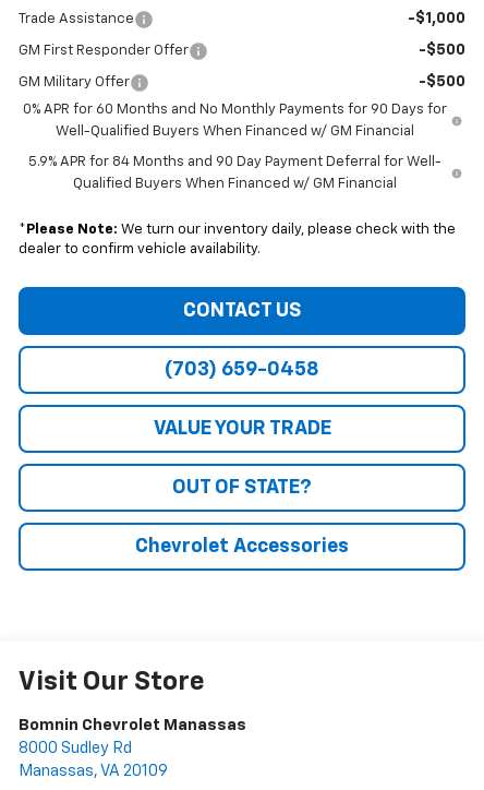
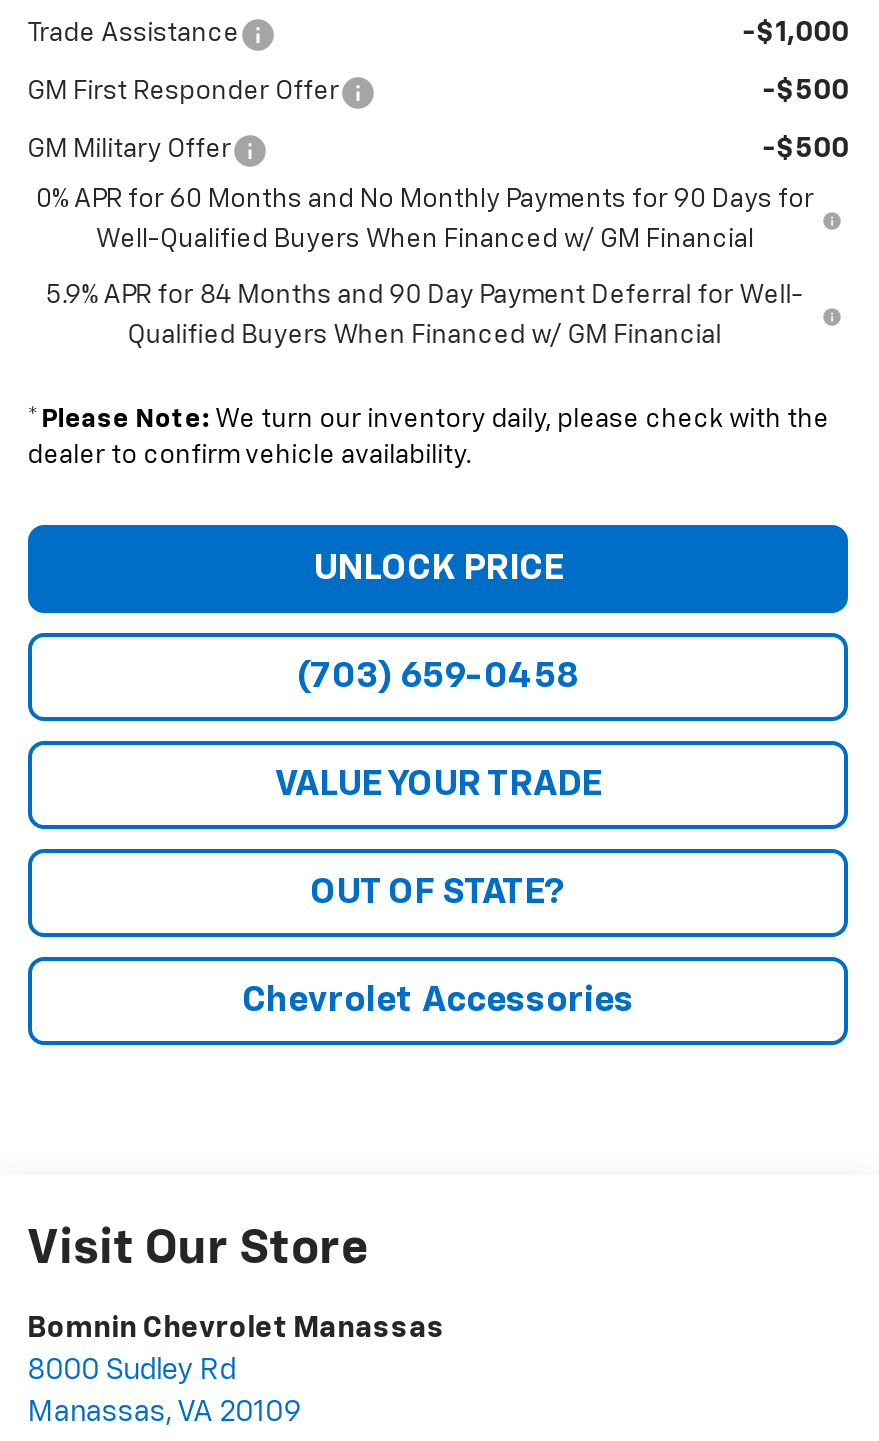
[183,301,301,321] CONTACT US -> [313,551,563,587] UNLOCK PRICE

